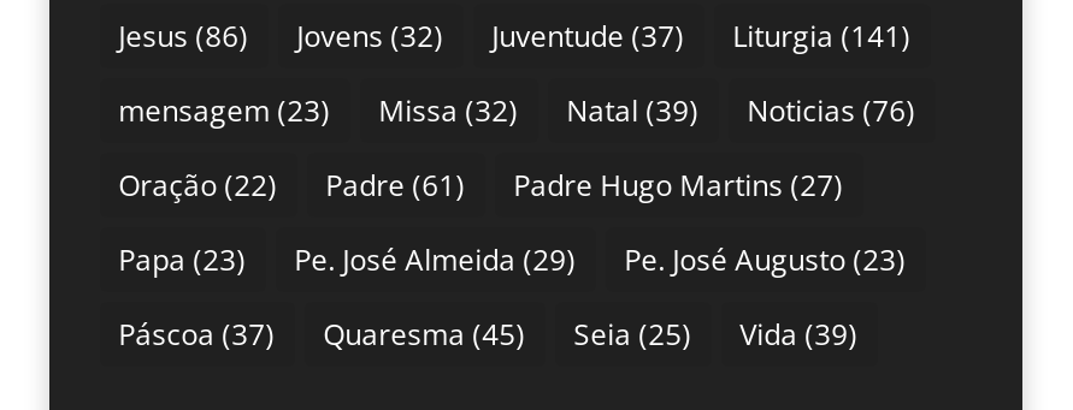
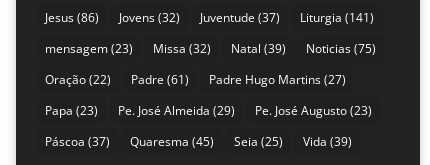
[118,89,915,130] mensagem (23) Missa (32) Natal (39) Noticias (76) -> [45,40,376,57] mensagem (23) Missa (32) Natal (39) Noticias (75)

